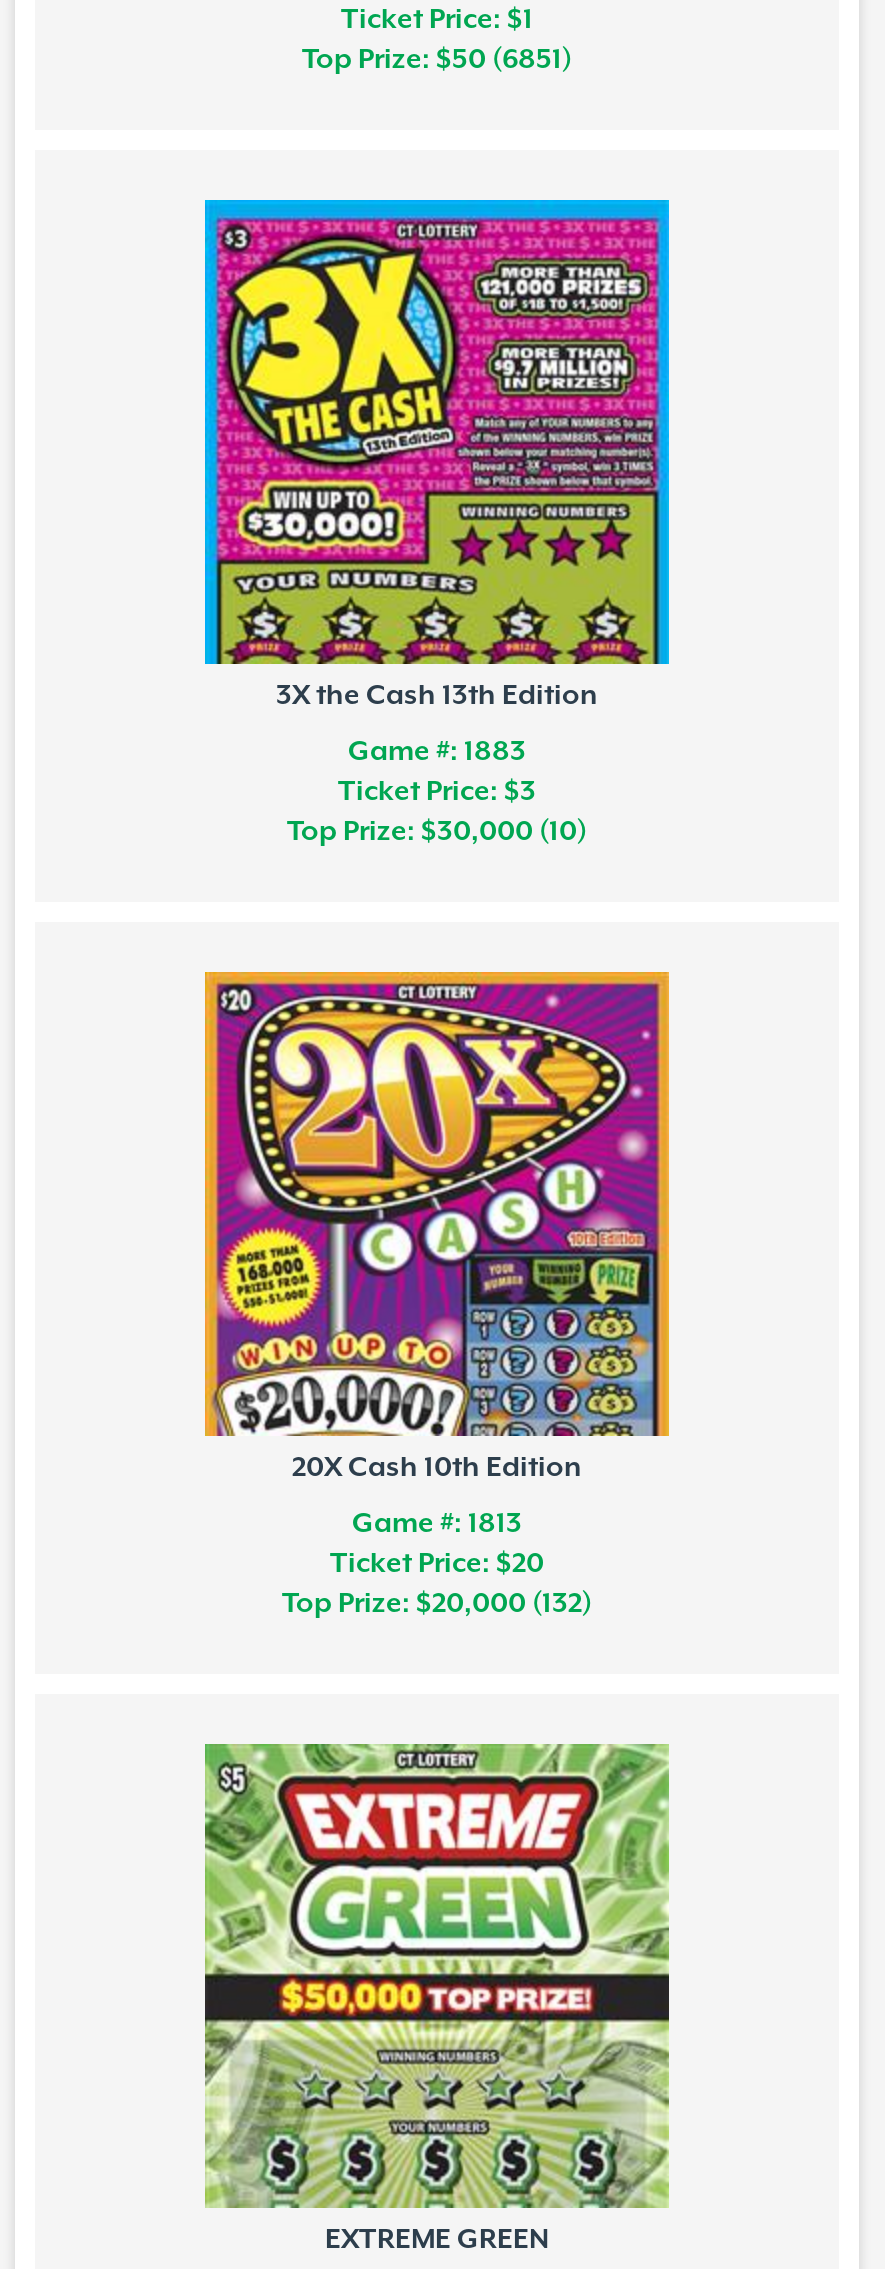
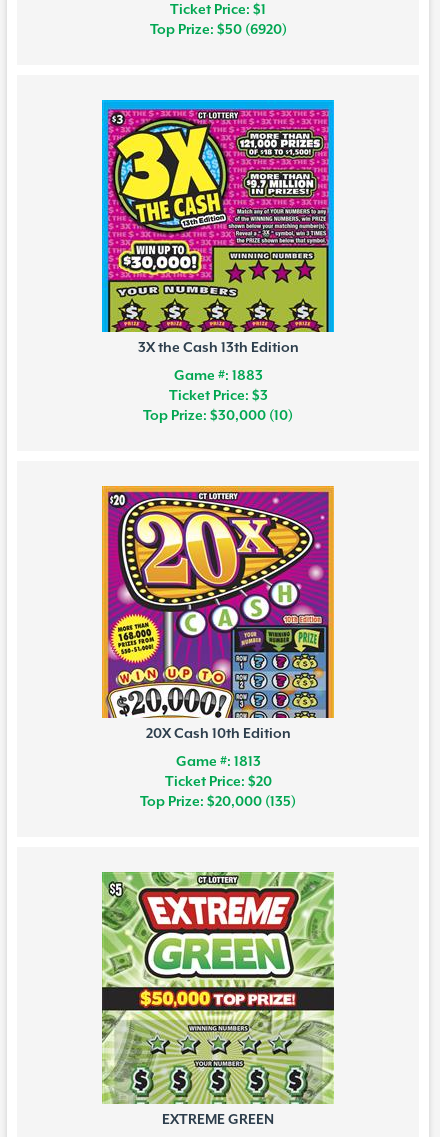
[302,44,572,76] Top Prize: $50 (6851) -> [149,22,286,38] Top Prize: $50 (6920)
[282,1588,592,1620] Top Prize: $20,000 (132) -> [140,794,296,810] Top Prize: $20,000 (135)

